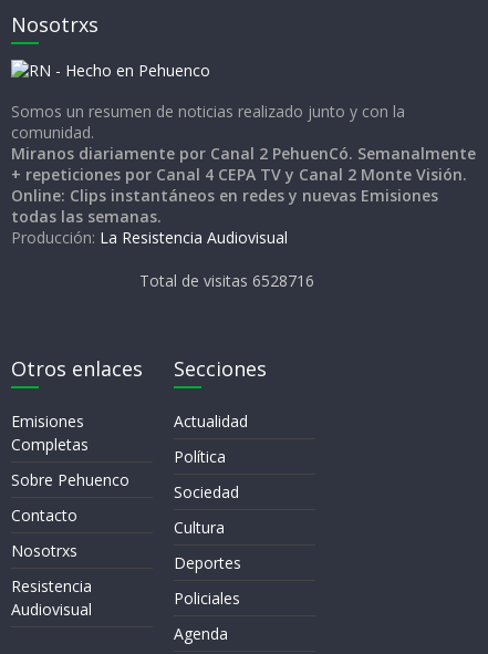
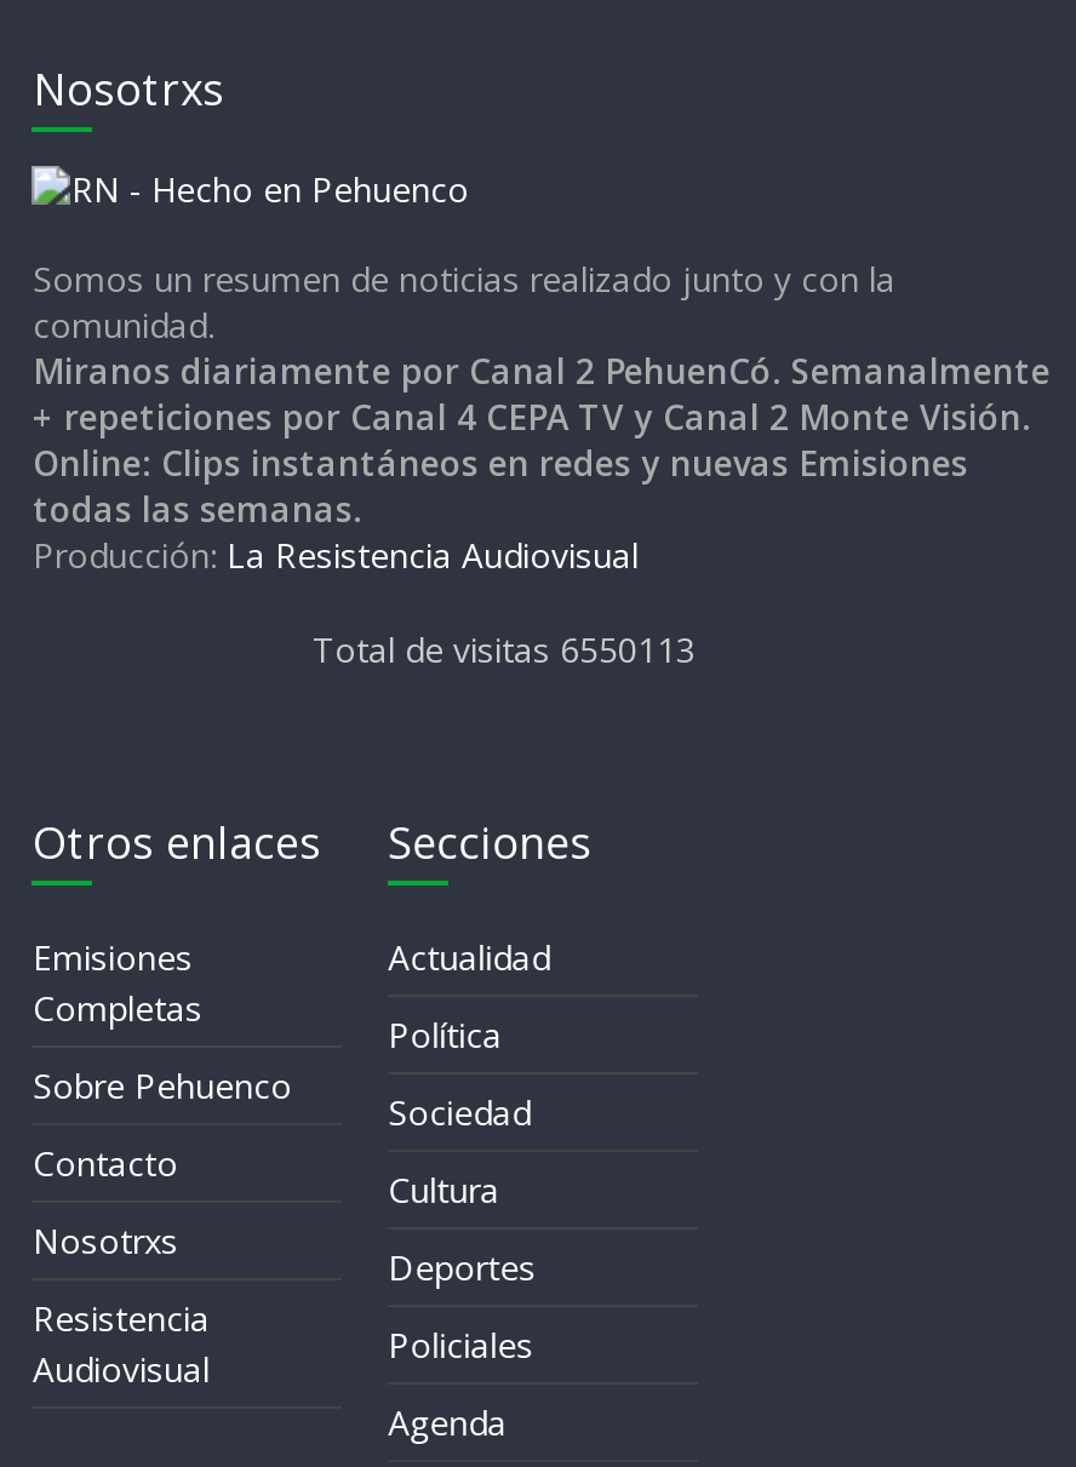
[139,269,314,290] Total de visitas 6528716 -> [313,625,696,671] Total de visitas 6550113

